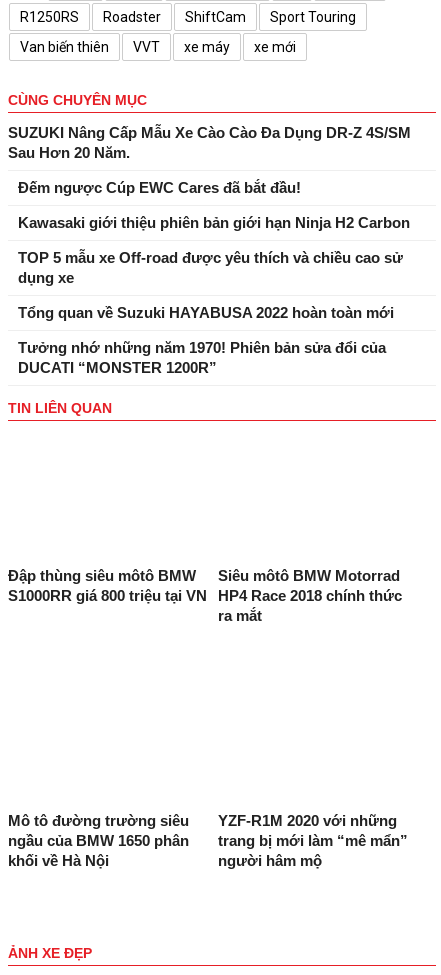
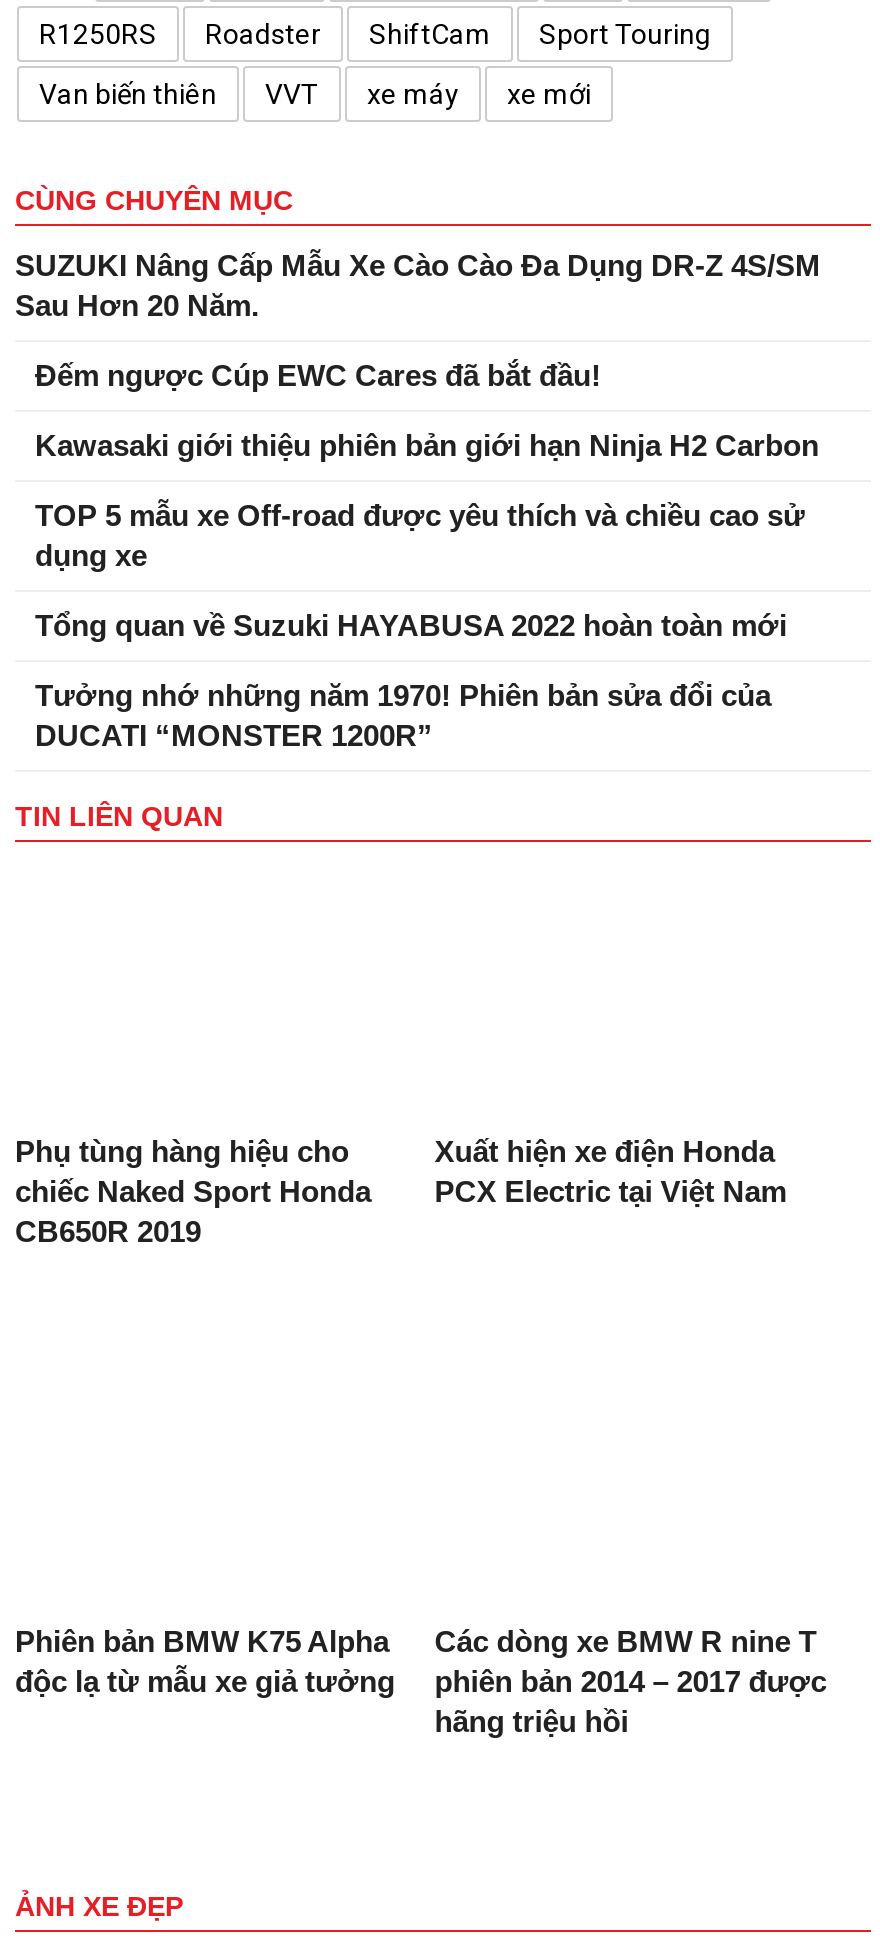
[8,567,207,604] Đập thùng siêu môtô BMW | S1000RR giá 800 triệu tại VN -> [15,1134,371,1248] Phụ tùng hàng hiệu cho | chiếc Naked Sport Honda | CB650R 2019
[218,567,402,624] Siêu môtô BMW Motorrad | HP4 Race 2018 chính thức | ra mắt -> [434,1134,786,1208] Xuất hiện xe điện Honda | PCX Electric tại Việt Nam
[8,812,189,869] Mô tô đường trường siêu | ngầu của BMW 1650 phân | khối về Hà Nội -> [15,1624,395,1698] Phiên bản BMW K75 Alpha | độc lạ từ mẫu xe giả tưởng
[218,812,408,869] YZF-R1M 2020 với những | trang bị mới làm “mê mẩn” | người hâm mộ -> [434,1624,826,1738] Các dòng xe BMW R nine T | phiên bản 2014 – 2017 được | hãng triệu hồi

